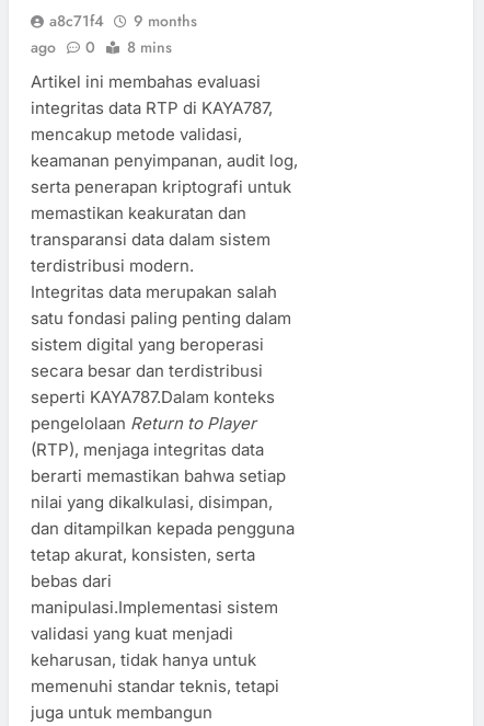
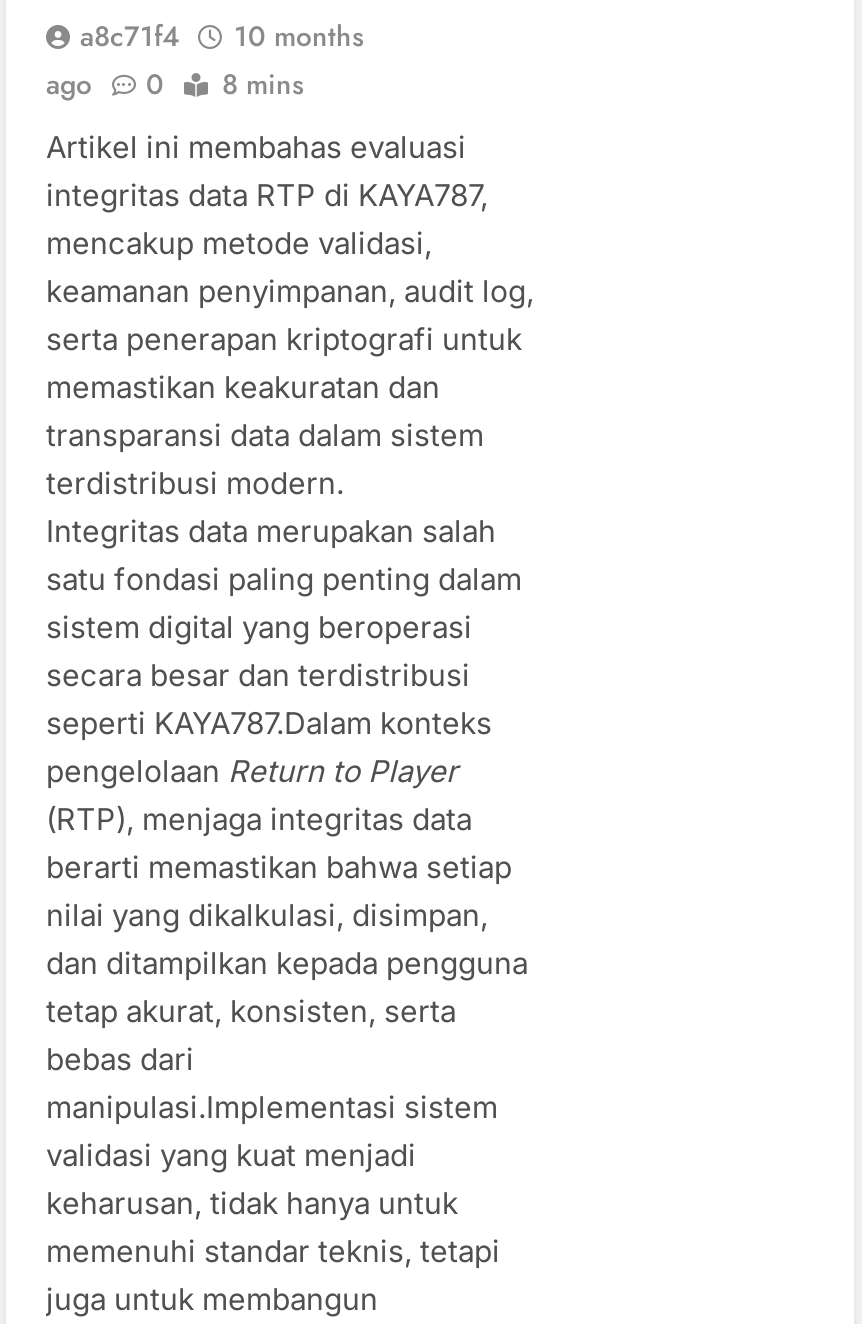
[49,10,197,32] a8c71f4 9 months -> [80,16,364,56] a8c71f4 10 months

